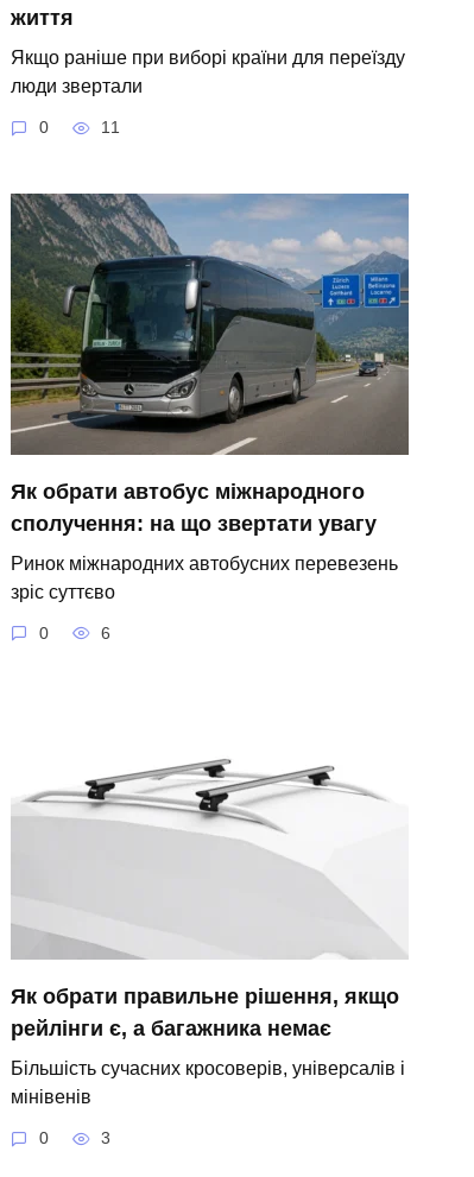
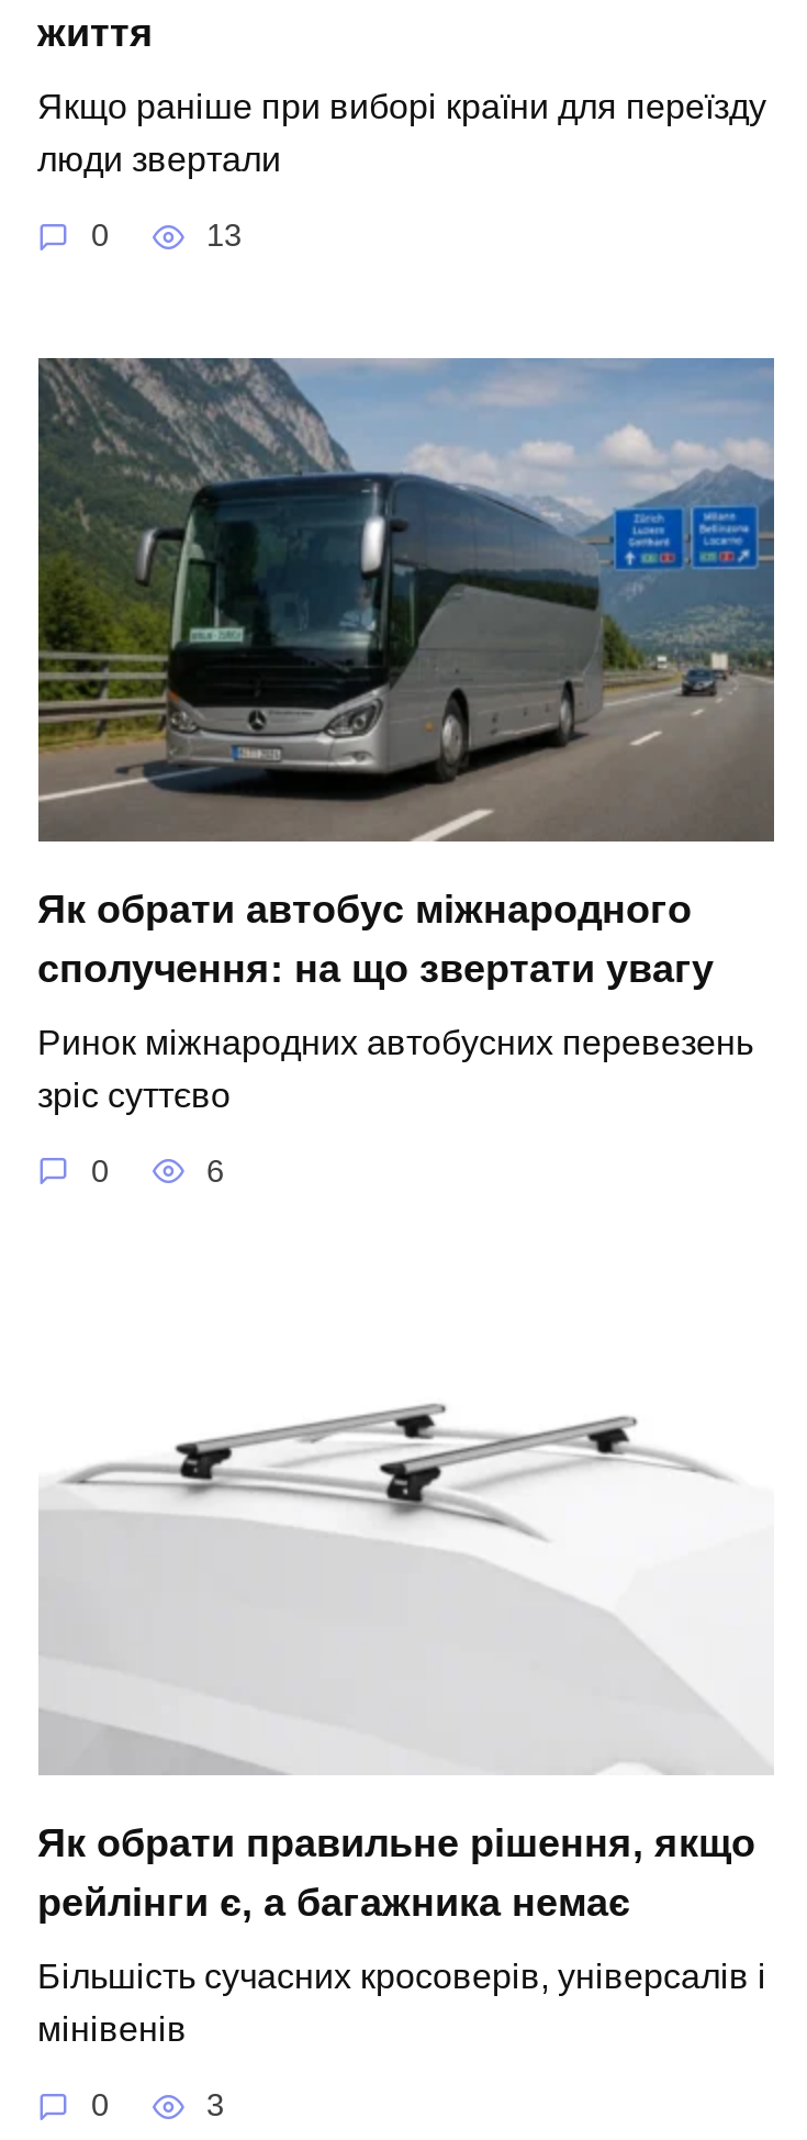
[101,118,120,137] 11 -> [206,218,241,253] 13

